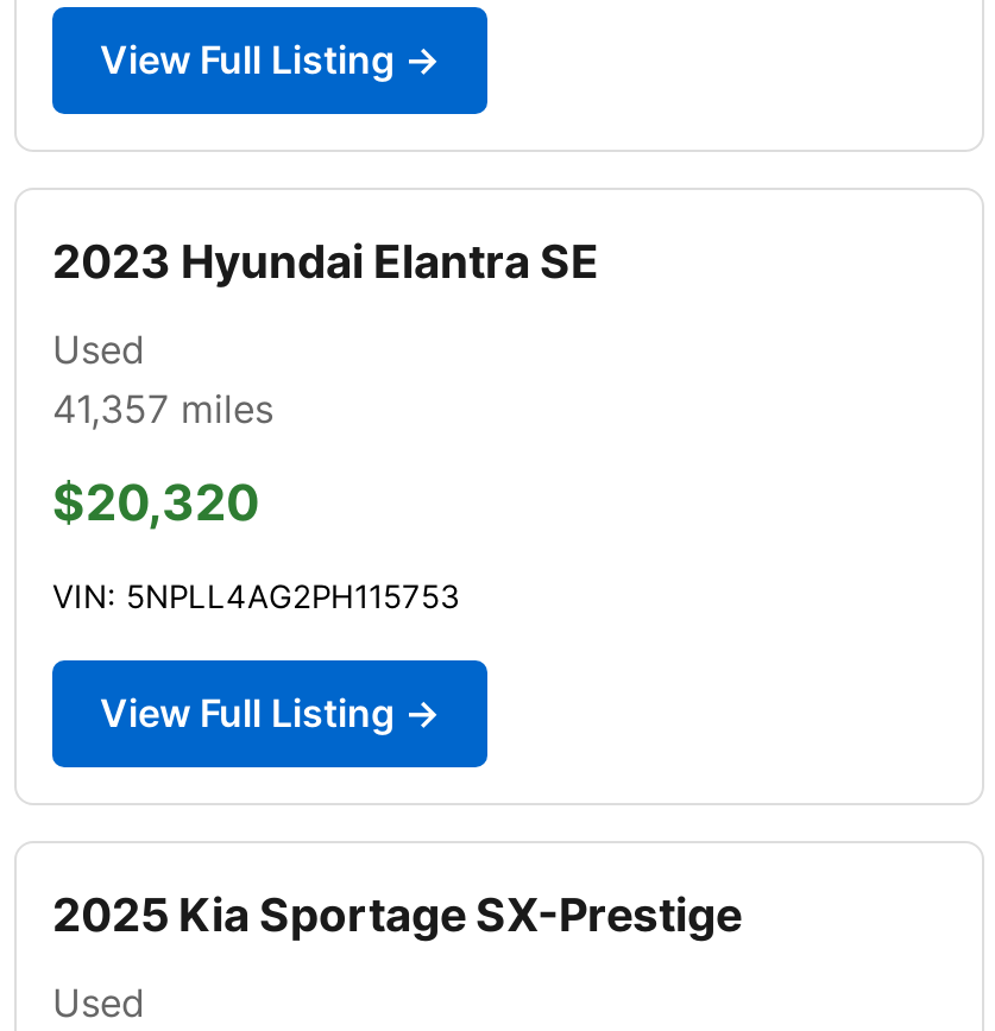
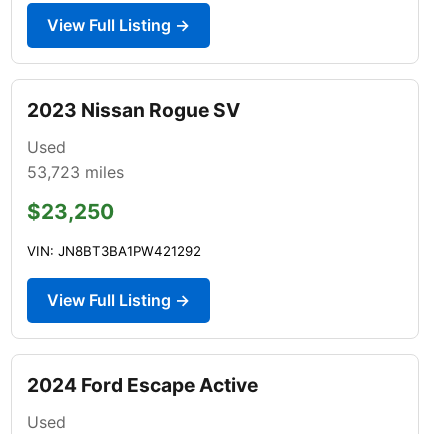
[52,233,599,290] 2023 Hyundai Elantra SE -> [27,98,240,122] 2023 Nissan Rogue SV
[52,385,273,432] 41,357 miles -> [27,162,124,182] 53,723 miles
[52,473,259,532] $20,320 -> [27,199,114,224] $23,250
[52,577,459,615] VIN: 5NPLL4AG2PH115753 -> [27,243,201,259] VIN: JN8BT3BA1PW421292
[52,886,742,943] 2025 Kia Sportage SX-Prestige -> [27,373,258,397] 2024 Ford Escape Active

